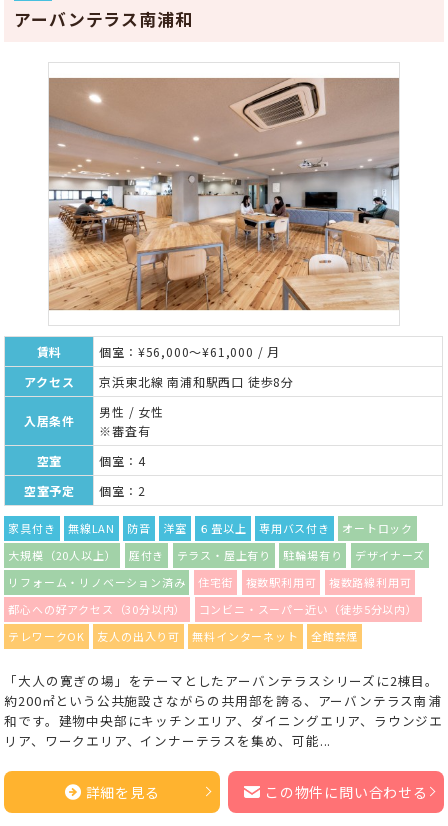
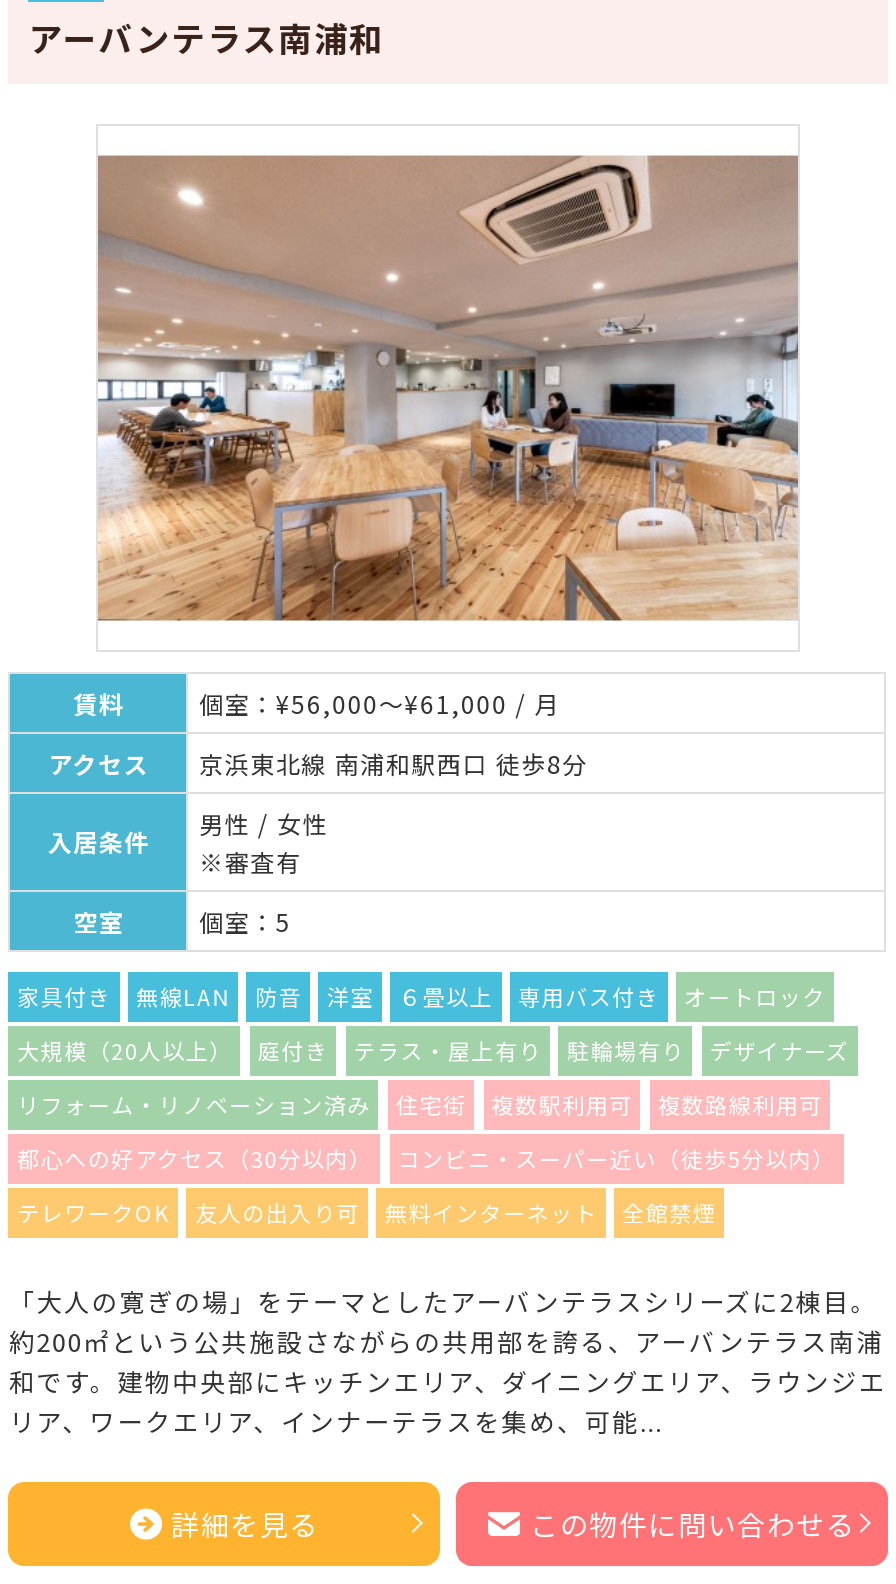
[24,452,146,499] 個室：4 | 空室予定 | 個室：2 -> [199,904,291,938] 個室：5

